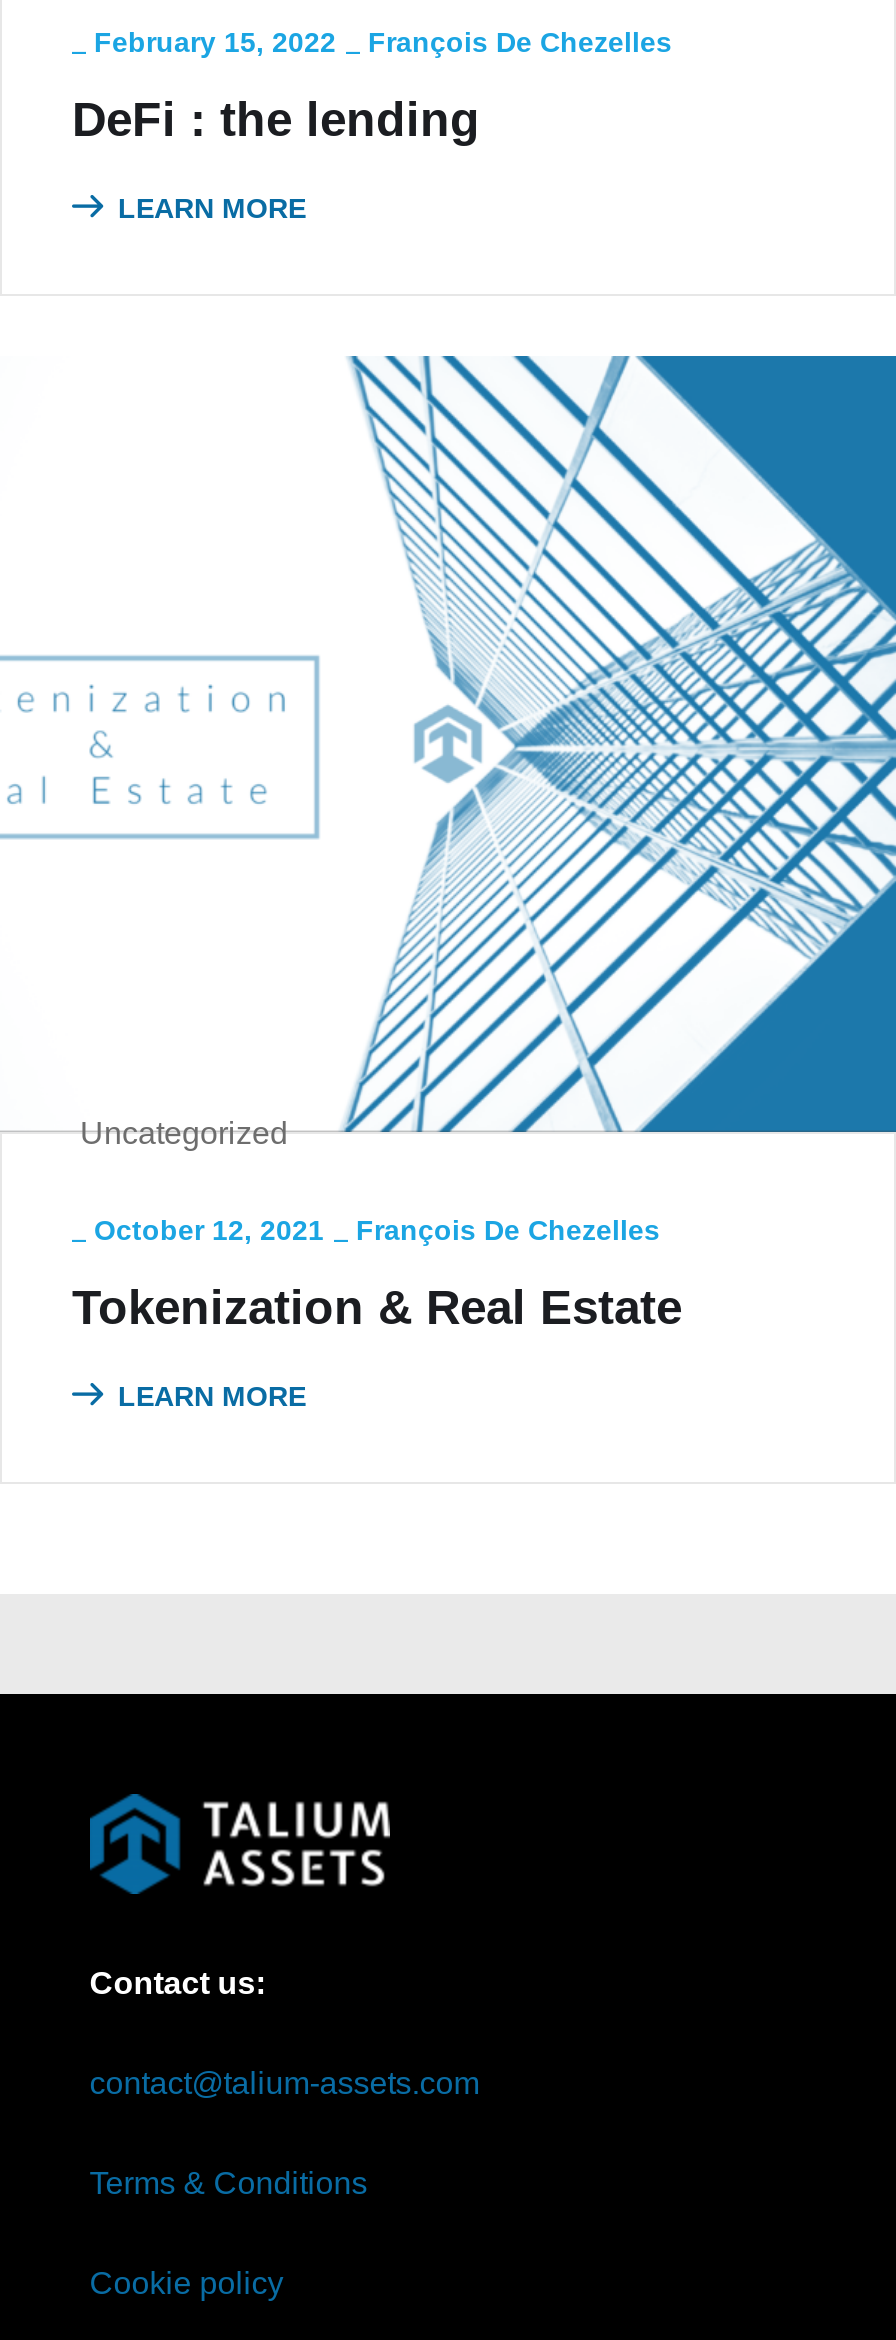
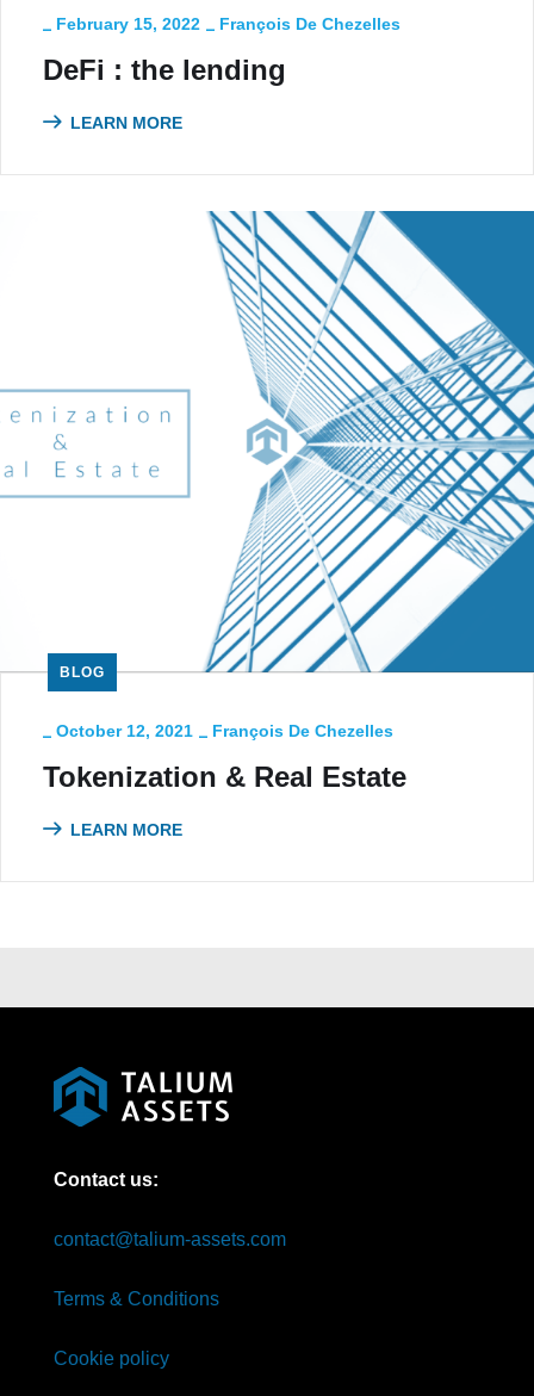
[80,1115,288,1149] Uncategorized -> [60,664,105,681] BLOG

